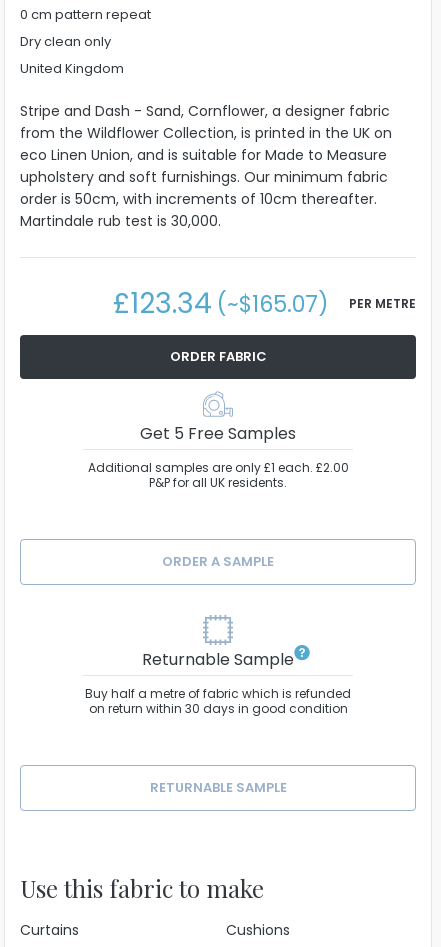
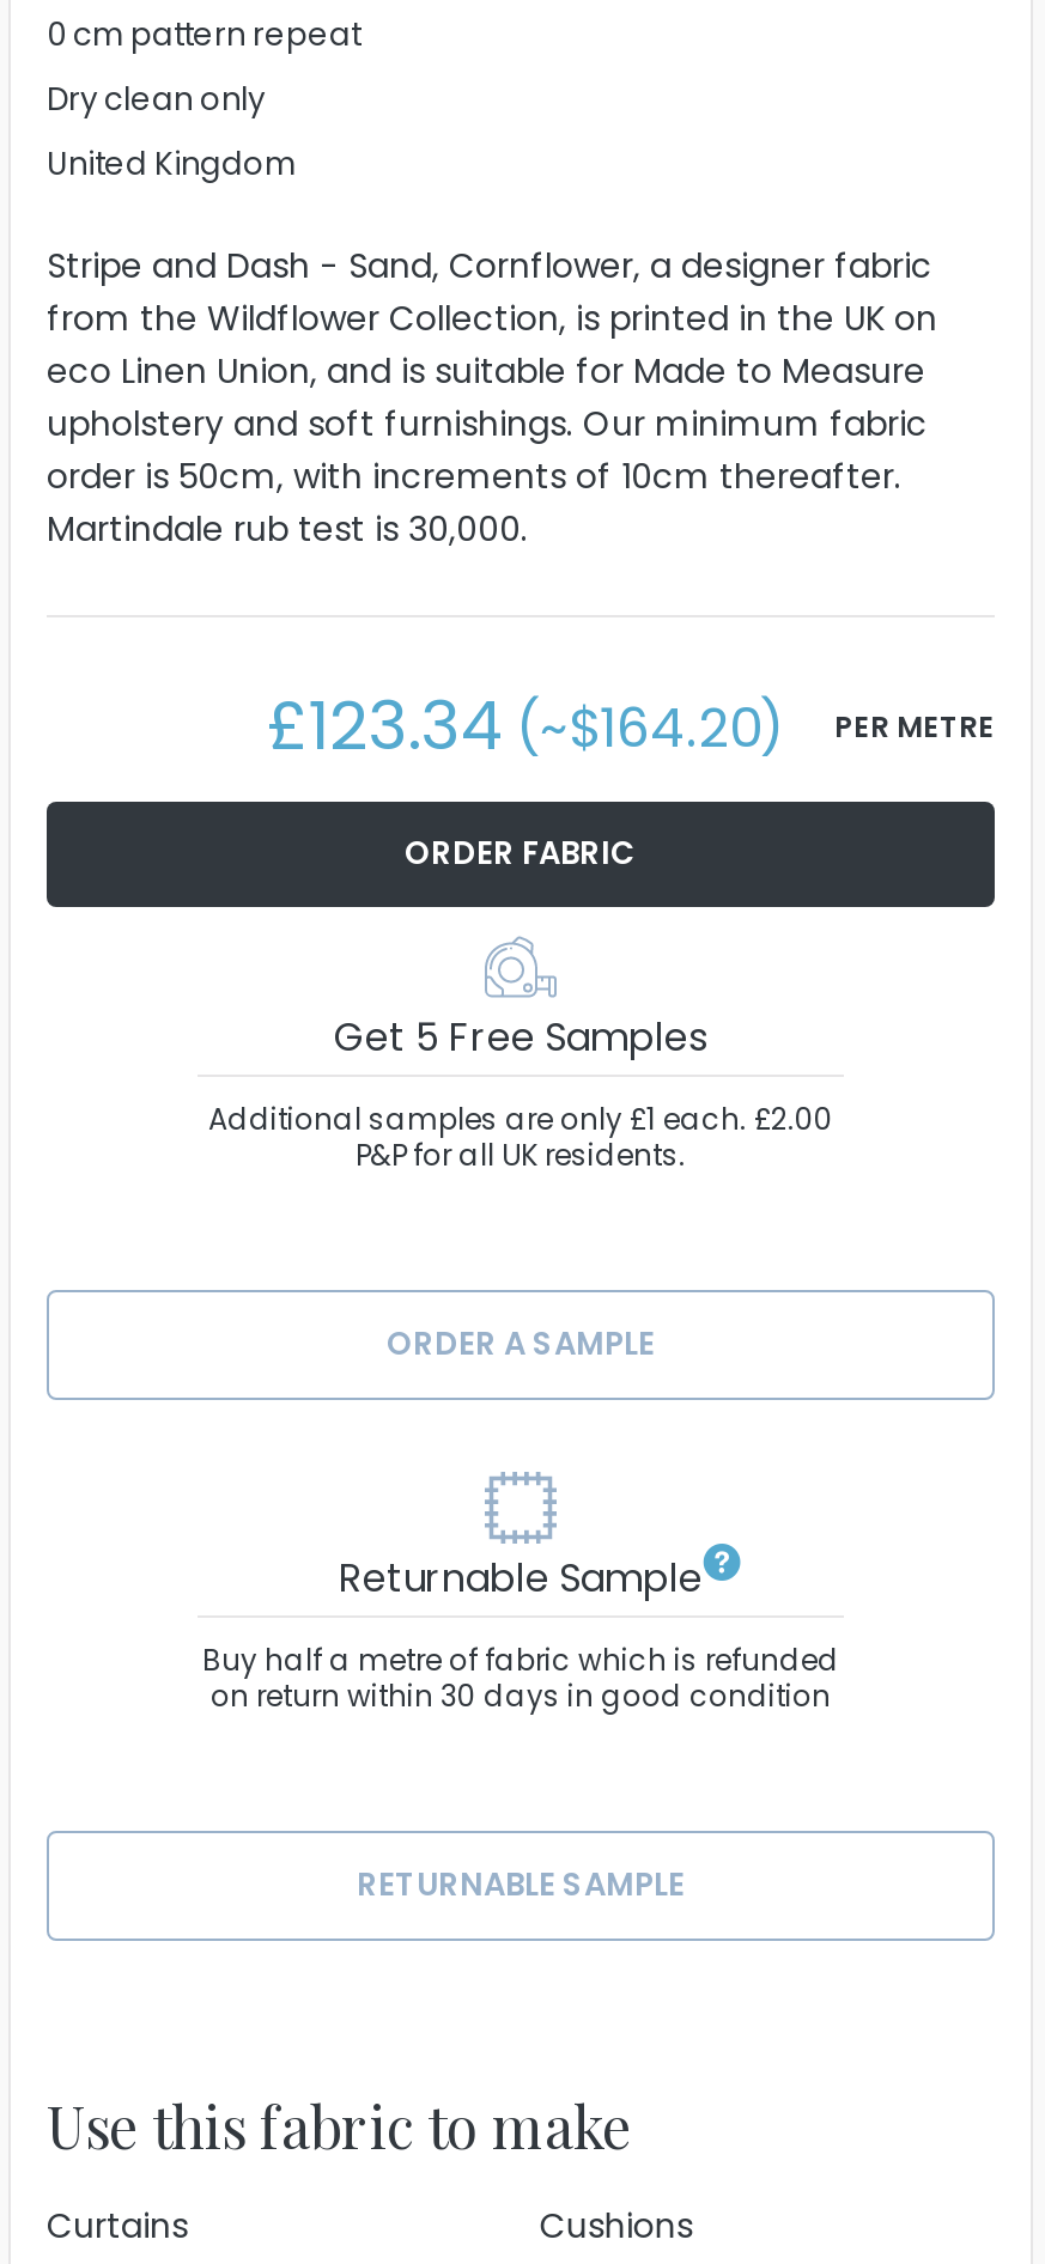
[113,283,416,322] £123.34 (~$165.07) PER METRE -> [267,678,995,772] £123.34 (~$164.20) PER METRE

